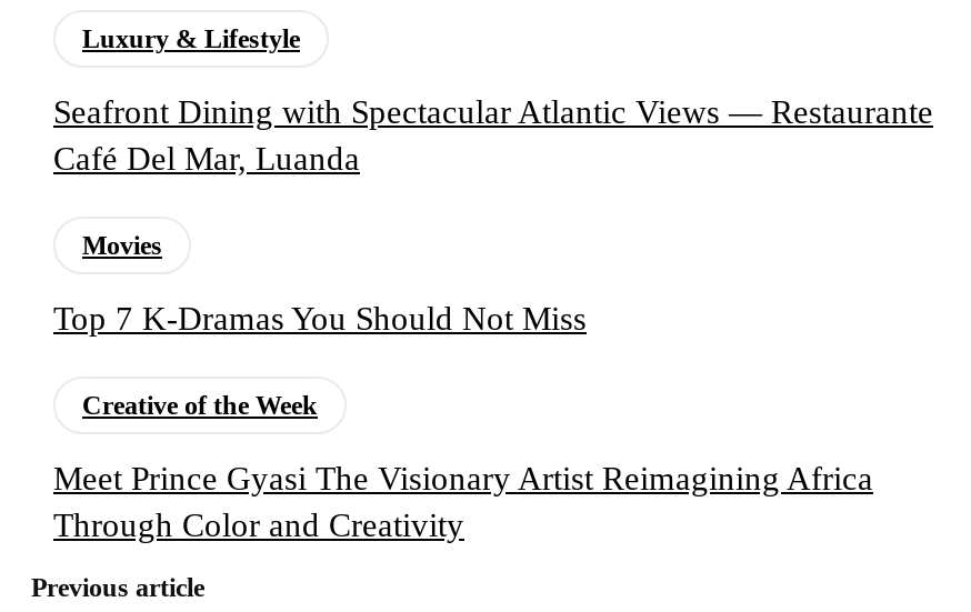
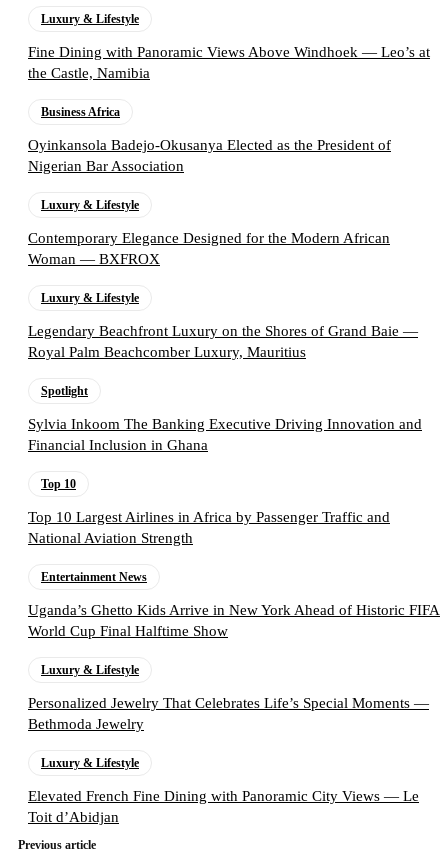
[53,95,933,544] Seafront Dining with Spectacular Atlantic Views — Restaurante | Café Del Mar, Luanda | Movies | Top 7 K-Dramas You Should Not Miss | Creative of the Week | Meet Prince Gyasi The Visionary Artist Reimagining Africa | Through Color and Creativity -> [28,44,440,825] Fine Dining with Panoramic Views Above Windhoek — Leo’s at | the Castle, Namibia | Business Africa | Oyinkansola Badejo-Okusanya Elected as the President of | Nigerian Bar Association | Luxury & Lifestyle | Contemporary Elegance Designed for the Modern African | Woman — BXFROX | Luxury & Lifestyle | Legendary Beachfront Luxury on the Shores of Grand Baie — | Royal Palm Beachcomber Luxury, Mauritius | Spotlight | Sylvia Inkoom The Banking Executive Driving Innovation and | Financial Inclusion in Ghana | Top 10 | Top 10 Largest Airlines in Africa by Passenger Traffic and | National Aviation Strength | Entertainment News | Uganda’s Ghetto Kids Arrive in New York Ahead of Historic FIFA | World Cup Final Halftime Show | Luxury & Lifestyle | Personalized Jewelry That Celebrates Life’s Special Moments — | Bethmoda Jewelry | Luxury & Lifestyle | Elevated French Fine Dining with Panoramic City Views — Le | Toit d’Abidjan

